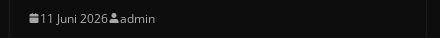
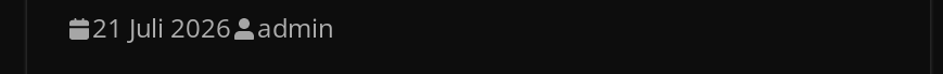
[40,9,155,26] 11 Juni 2026 admin -> [92,10,333,46] 21 Juli 2026 admin

